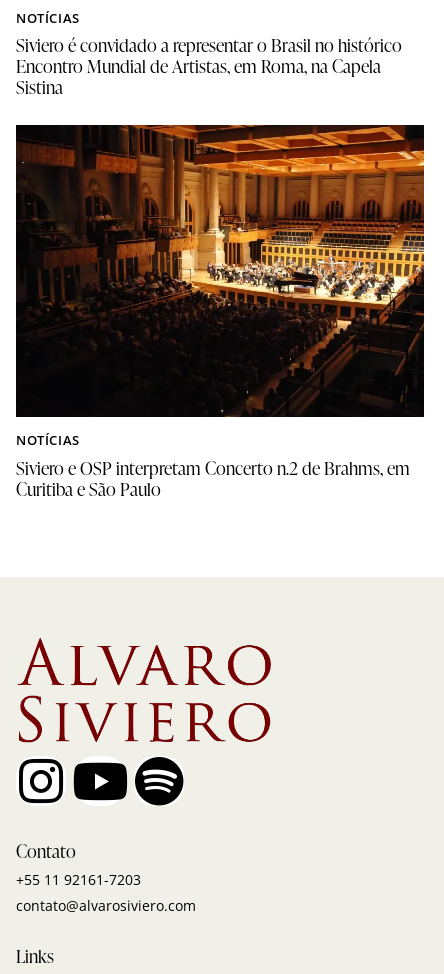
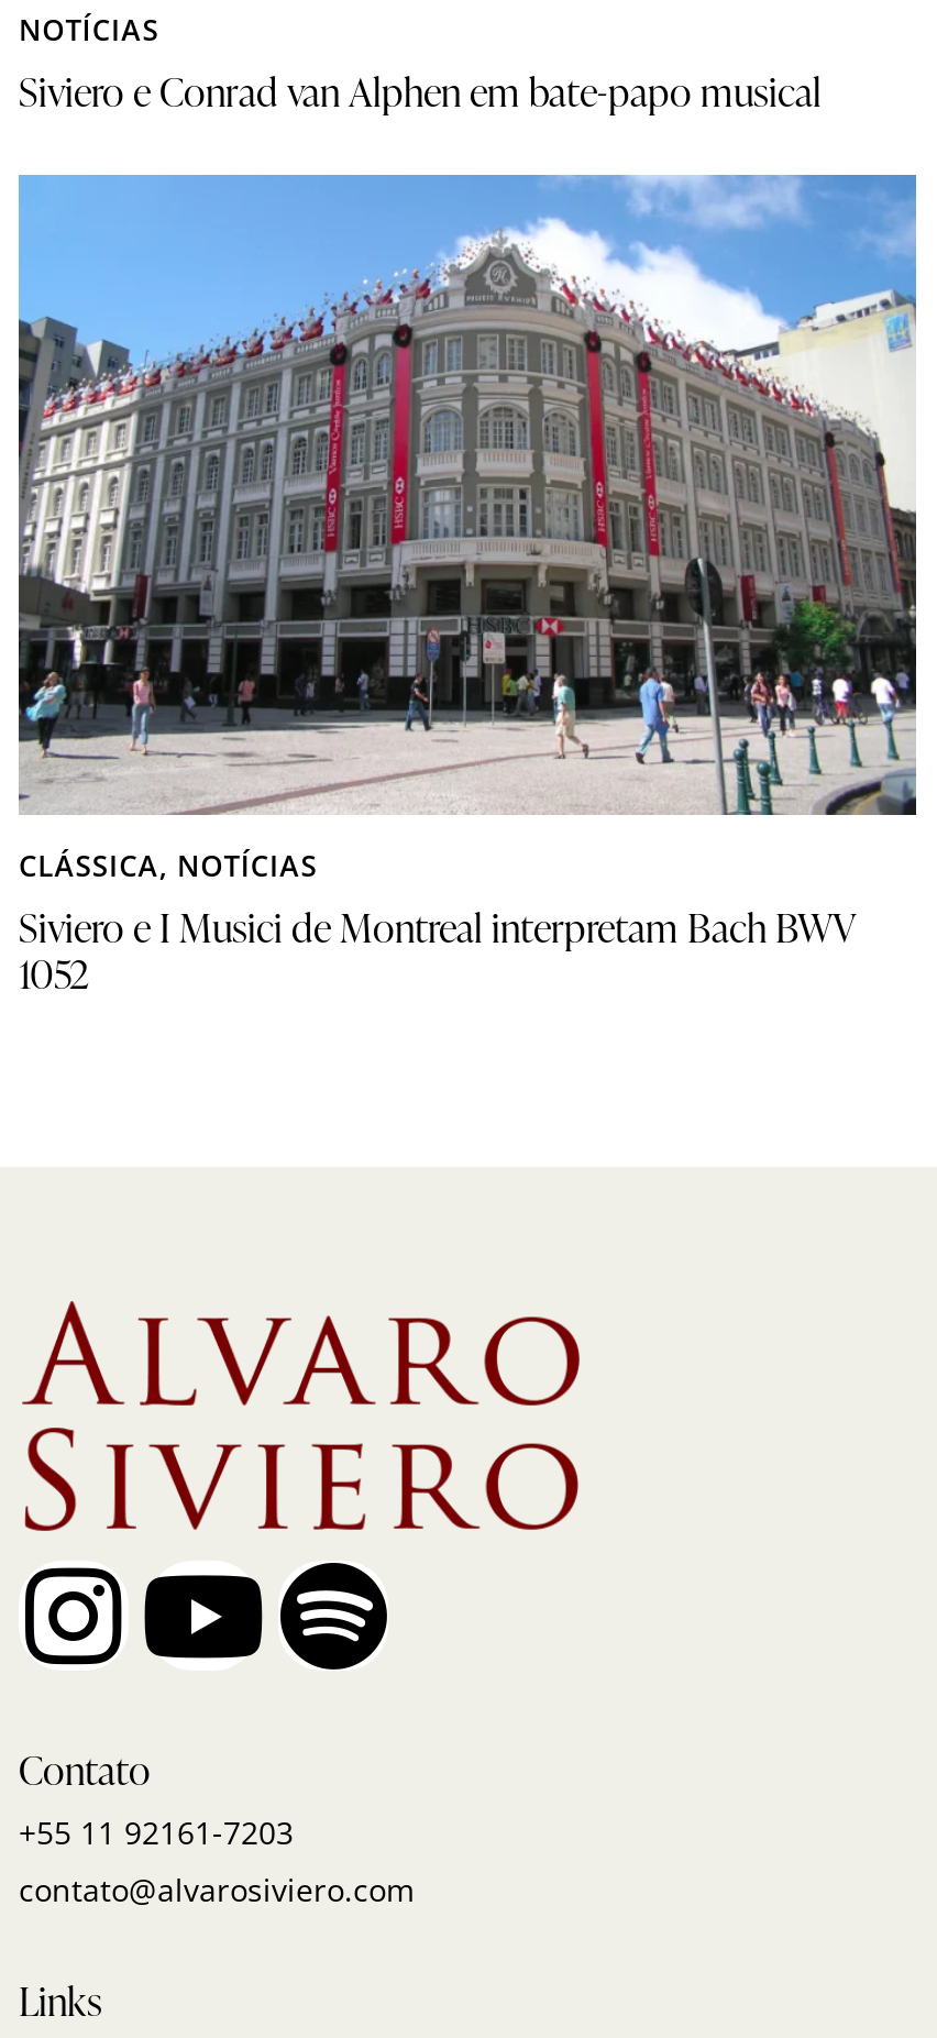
[16,32,402,99] Siviero é convidado a representar o Brasil no histórico | Encontro Mundial de Artistas, em Roma, na Capela | Sistina -> [19,62,822,117] Siviero e Conrad van Alphen em bate-papo musical
[15,124,425,501] [image] | NOTÍCIAS | Siviero e OSP interpretam Concerto n.2 de Brahms, em | Curitiba e São Paulo -> [16,174,918,999] [image] | CLÁSSICA, NOTÍCIAS | Siviero e I Musici de Montreal interpretam Bach BWV | 1052

